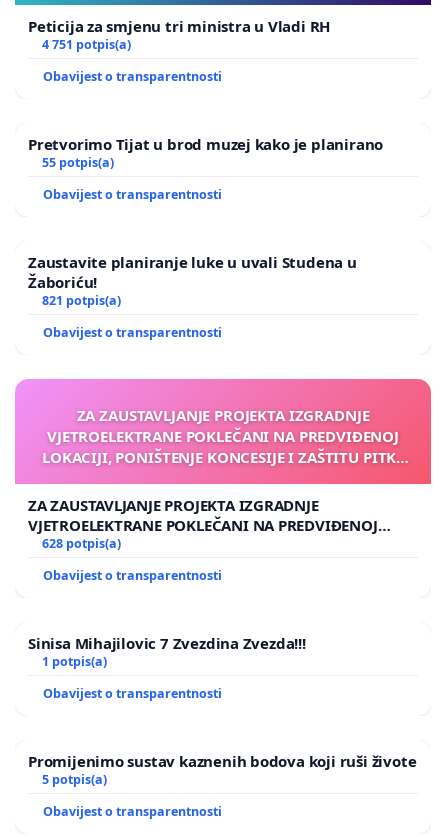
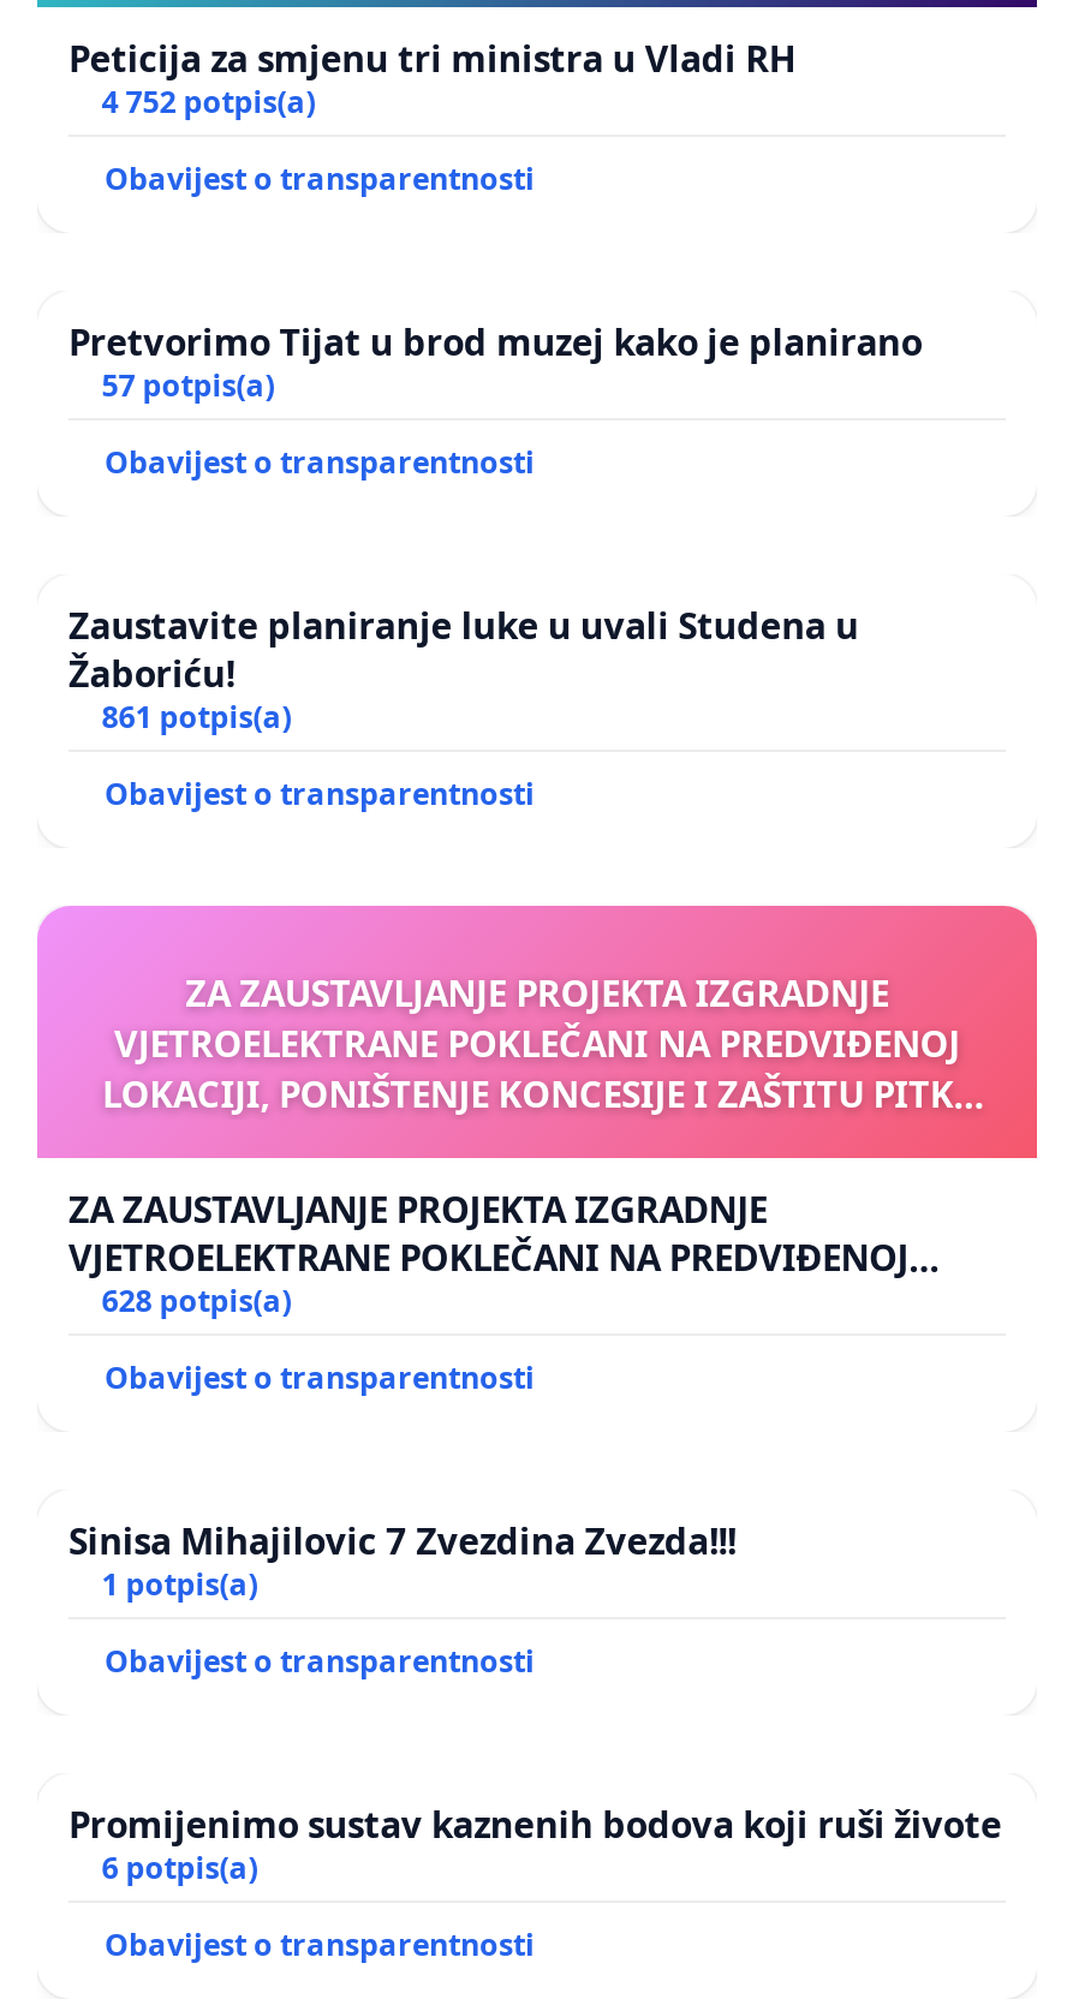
[42,36,131,53] 4 751 potpis(a) -> [102,82,316,123] 4 752 potpis(a)
[42,154,114,171] 55 potpis(a) -> [102,366,275,407] 57 potpis(a)
[42,292,121,309] 821 potpis(a) -> [102,697,292,738] 861 potpis(a)
[42,771,107,788] 5 potpis(a) -> [102,1848,258,1889] 6 potpis(a)

